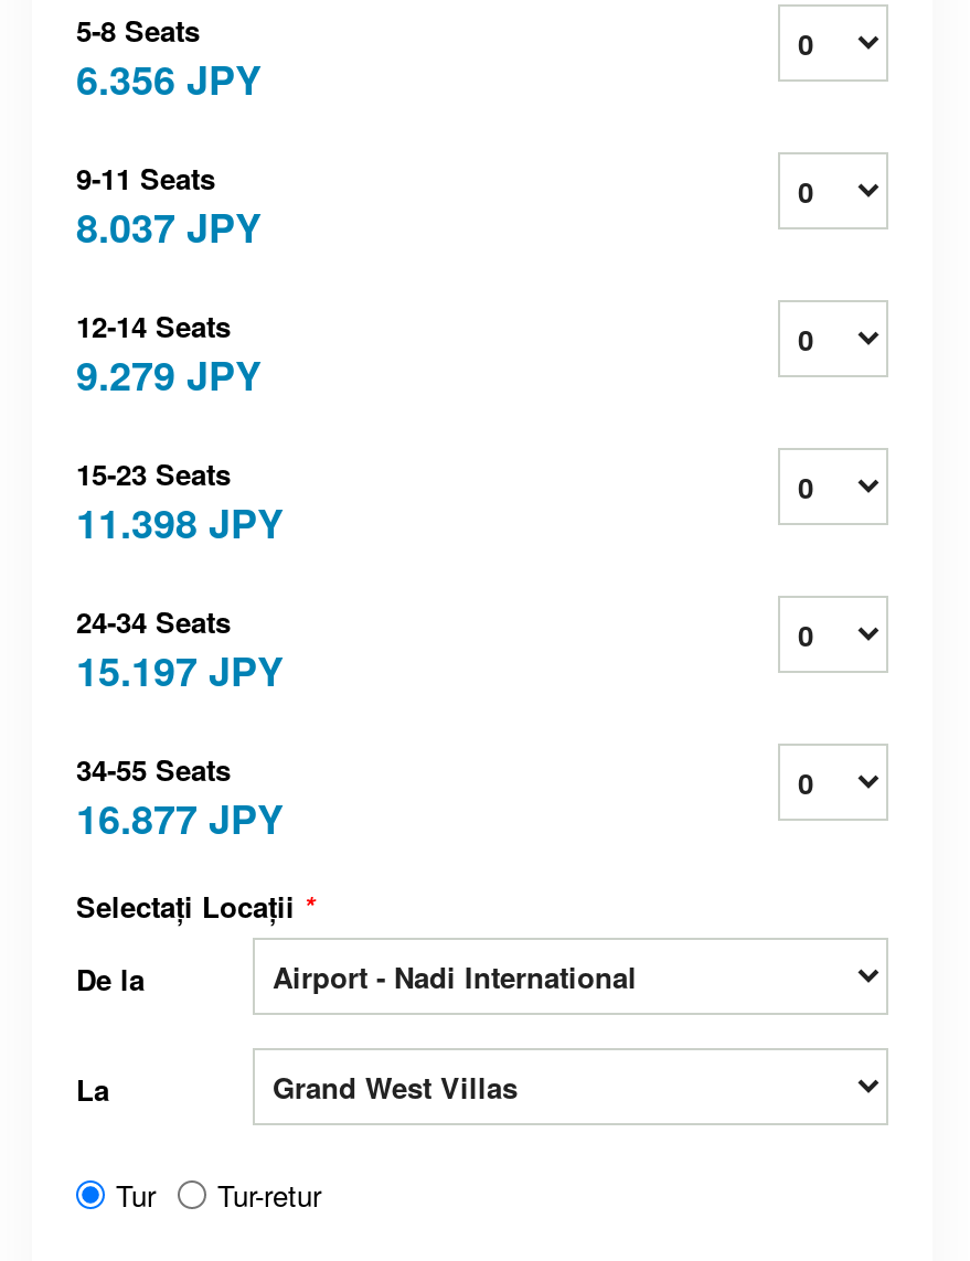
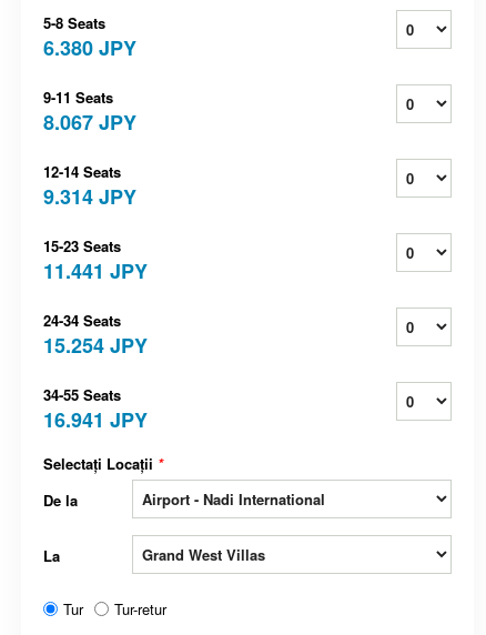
[76,52,262,109] 6.356 JPY -> [43,34,136,63] 6.380 JPY
[76,199,262,257] 8.037 JPY -> [43,108,136,137] 8.067 JPY
[76,347,262,405] 9.279 JPY -> [43,183,136,211] 9.314 JPY
[76,495,284,553] 11.398 JPY -> [43,257,148,286] 11.441 JPY
[76,643,284,700] 15.197 JPY -> [43,331,148,360] 15.254 JPY
[76,791,284,848] 16.877 JPY -> [43,406,148,435] 16.941 JPY

